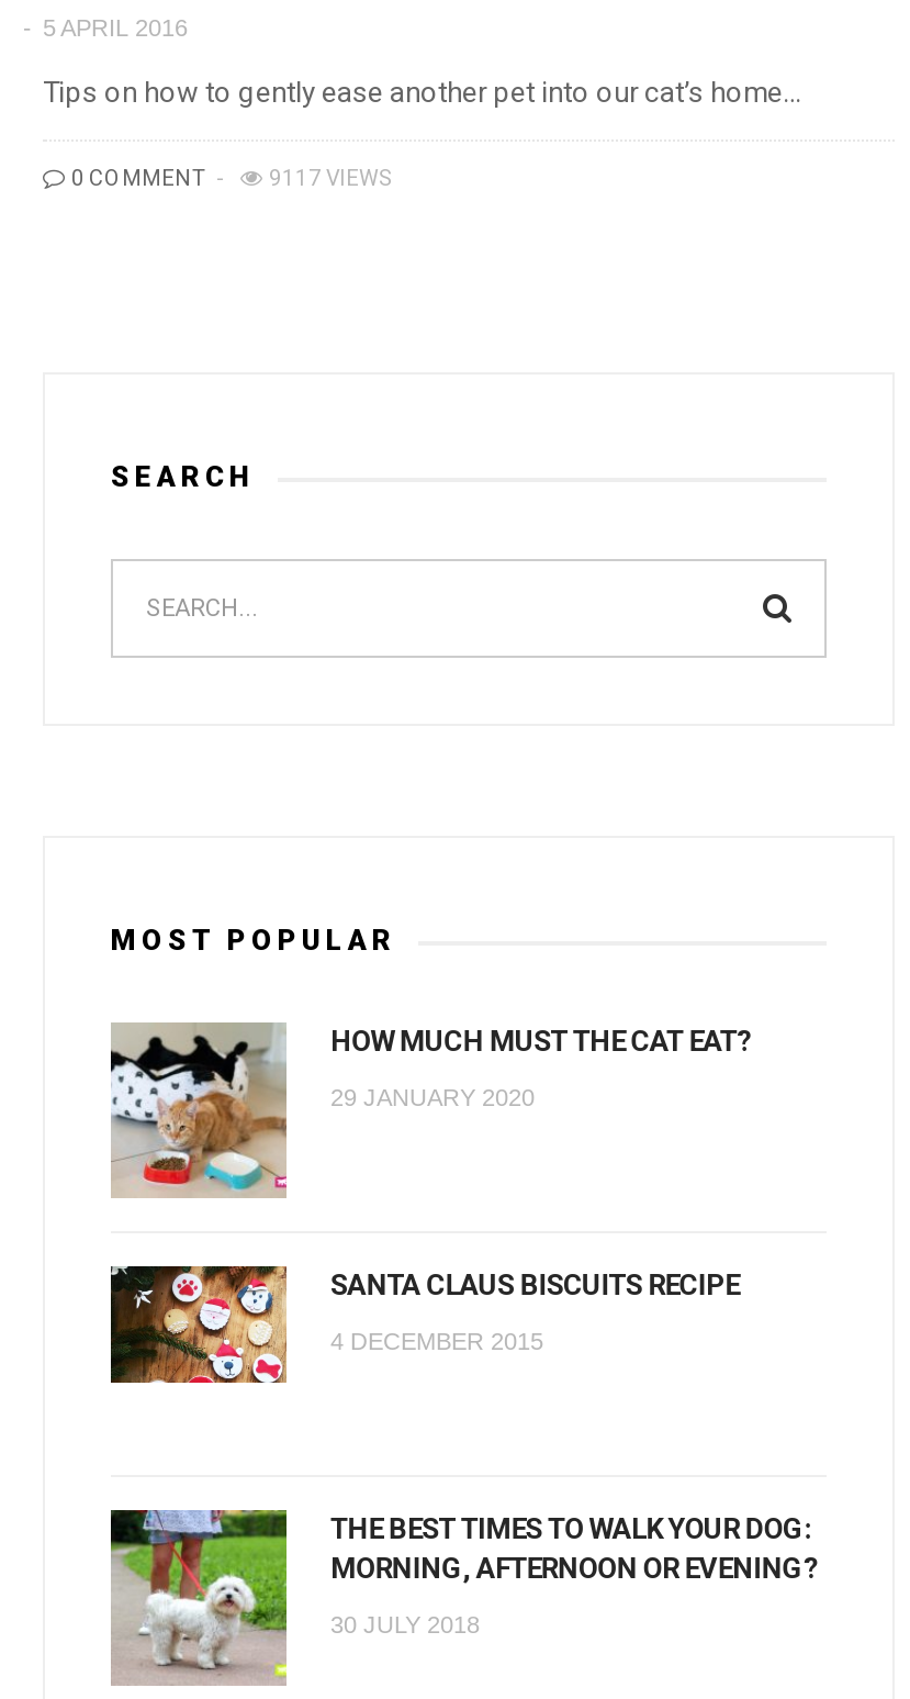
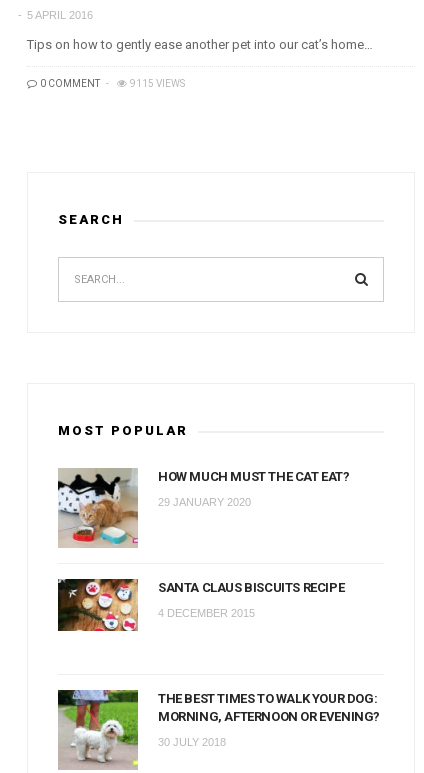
[269,165,390,189] 9117 VIEWS -> [130,78,185,89] 9115 VIEWS

